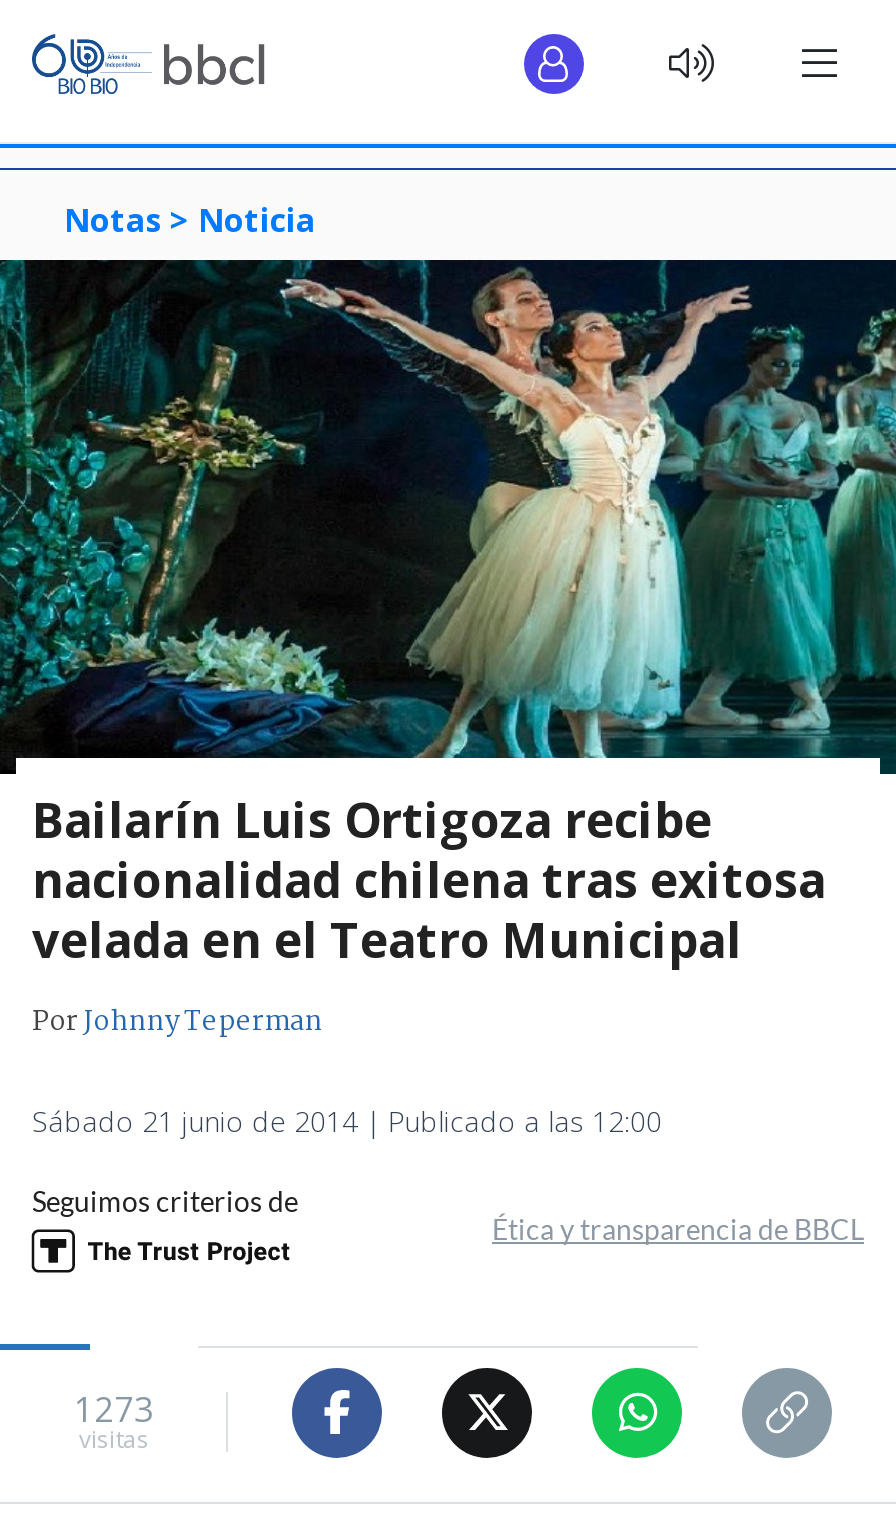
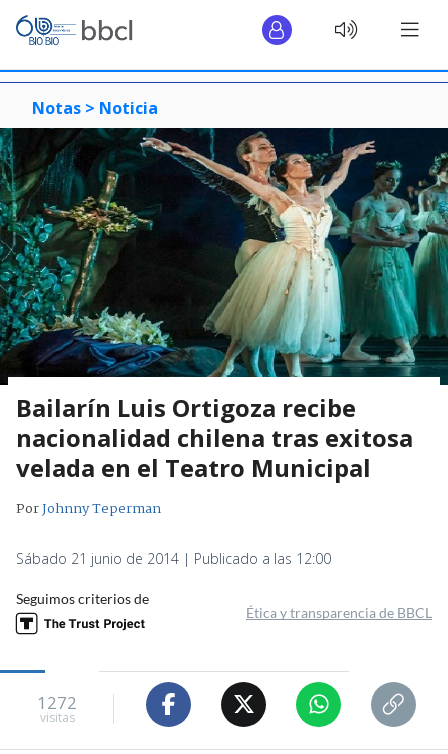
[74,1387,154,1433] 1273 -> [37,691,77,714] 1272

